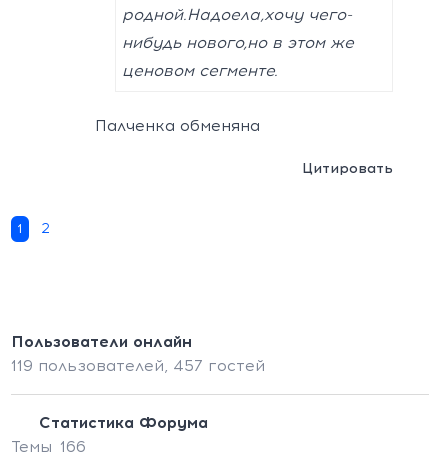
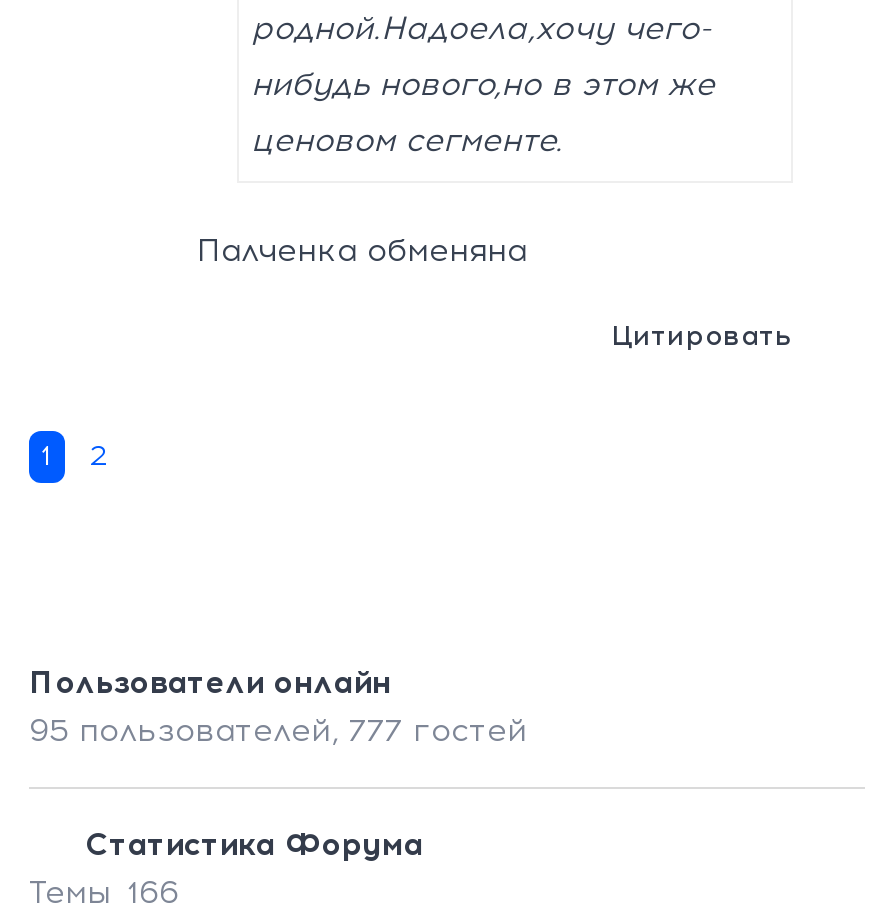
[11,356,265,375] 119 пользователей, 457 гостей -> [29,711,527,749] 95 пользователей, 777 гостей

